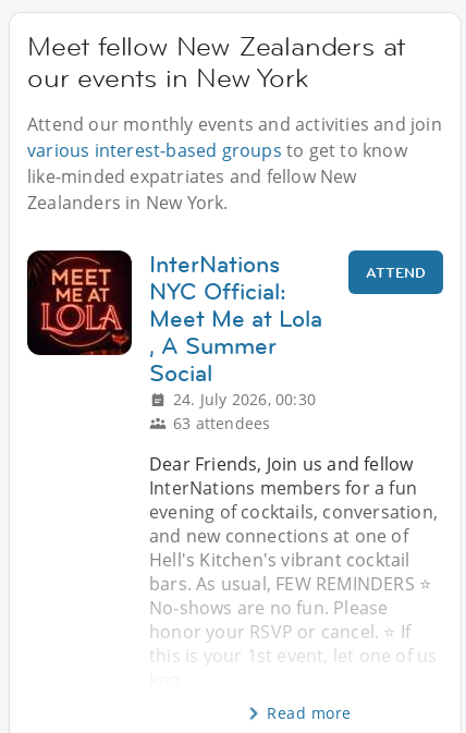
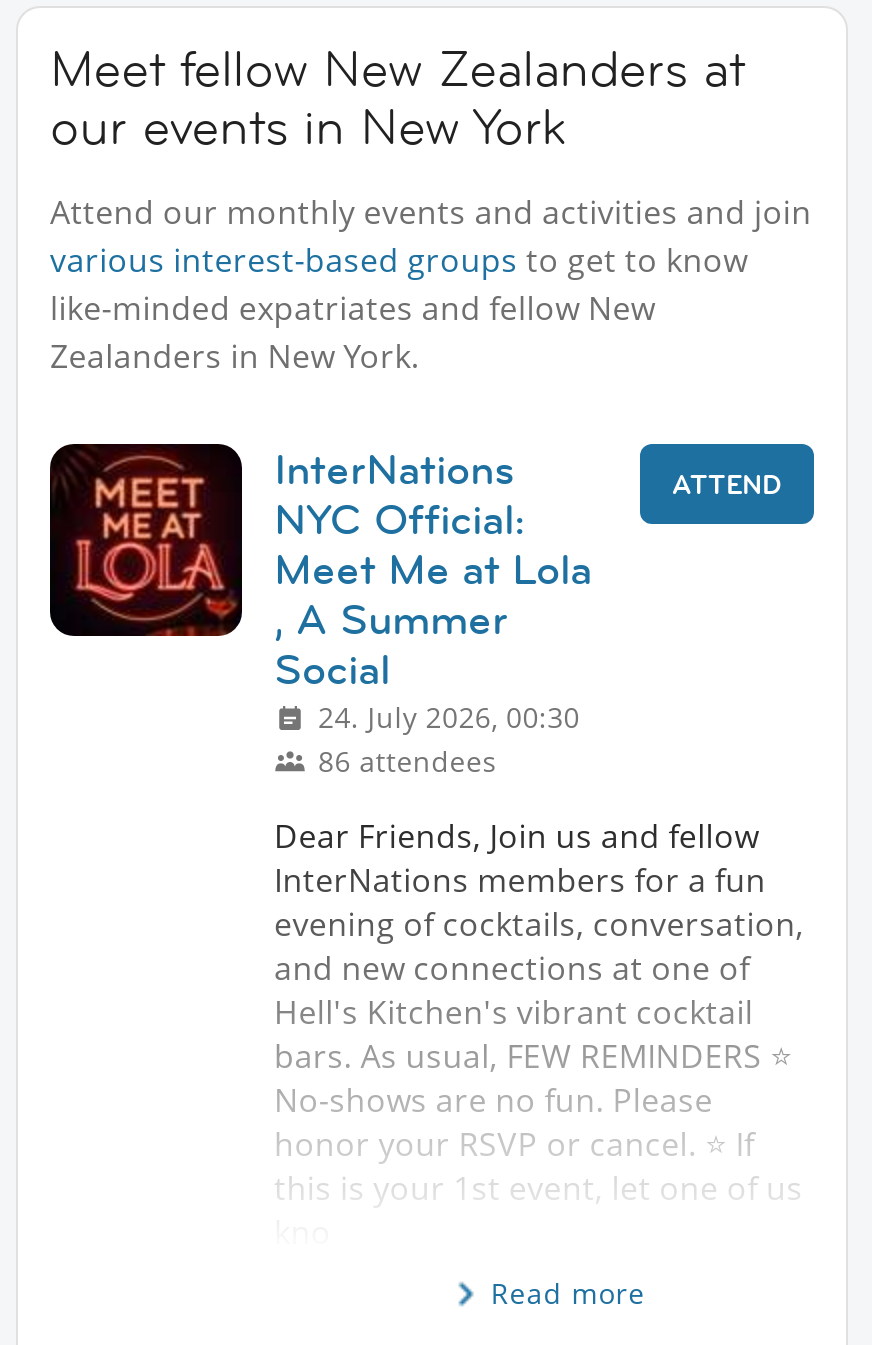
[173,413,270,433] 63 attendees -> [318,742,497,780] 86 attendees

